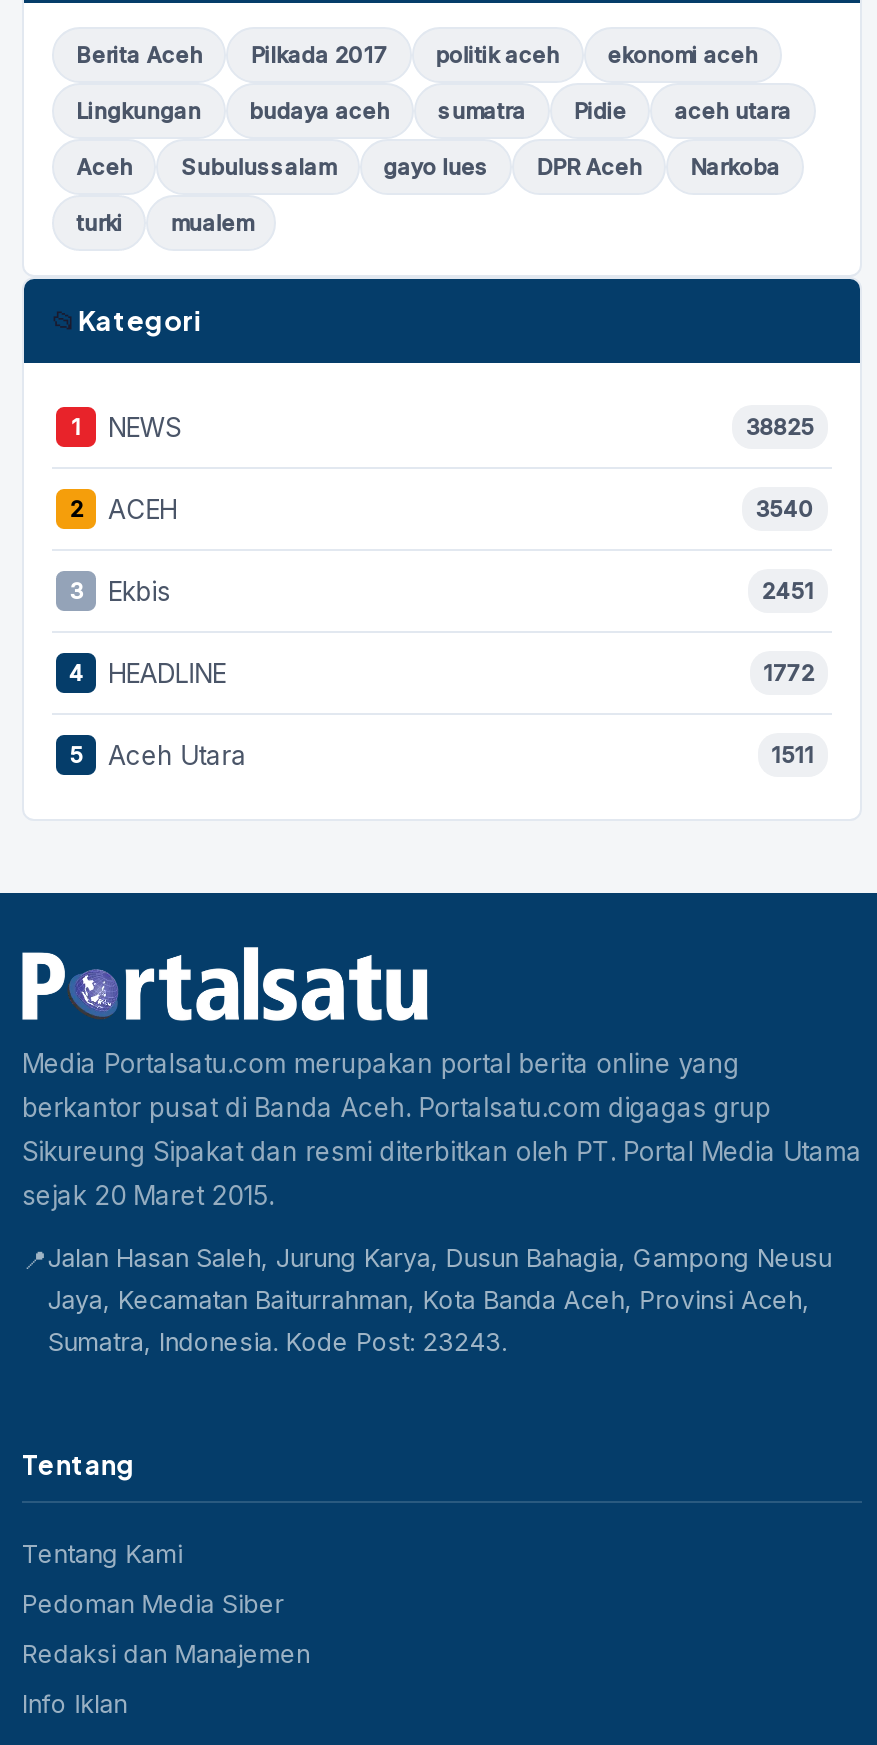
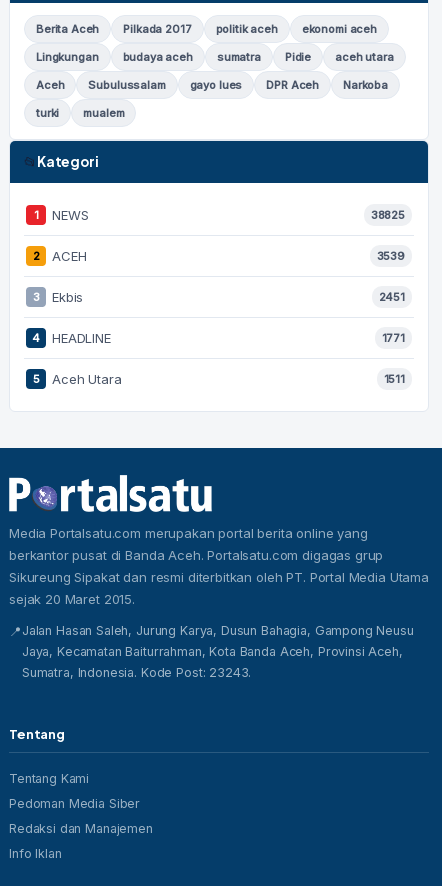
[755,496,814,524] 3540 -> [377,249,405,263] 3539
[763,660,814,688] 1772 -> [382,331,405,345] 1771

